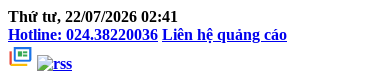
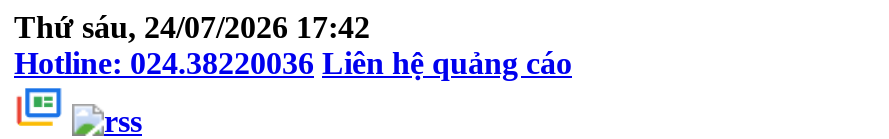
[8,8,178,25] Thứ tư, 22/07/2026 02:41 -> [14,10,370,44] Thứ sáu, 24/07/2026 17:42

